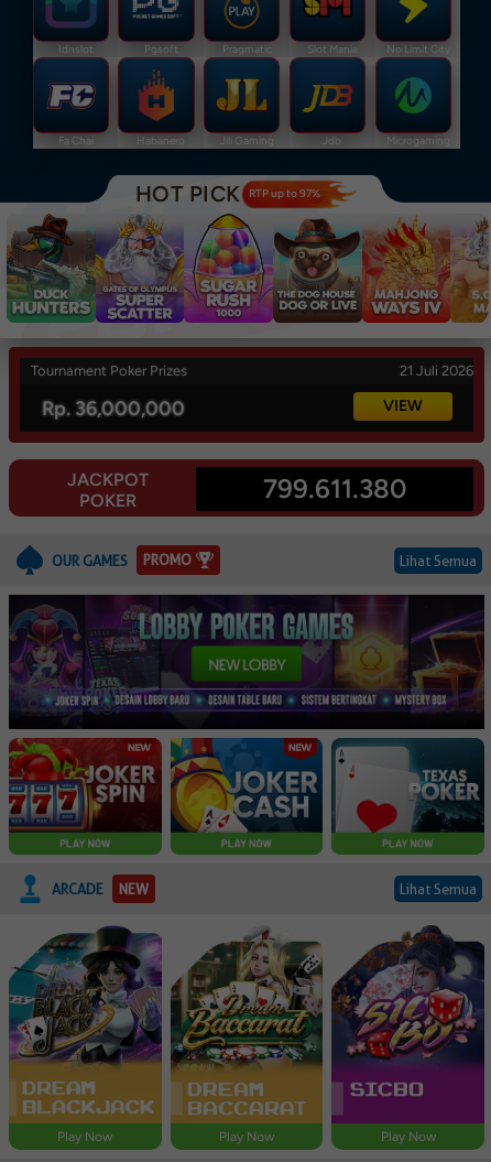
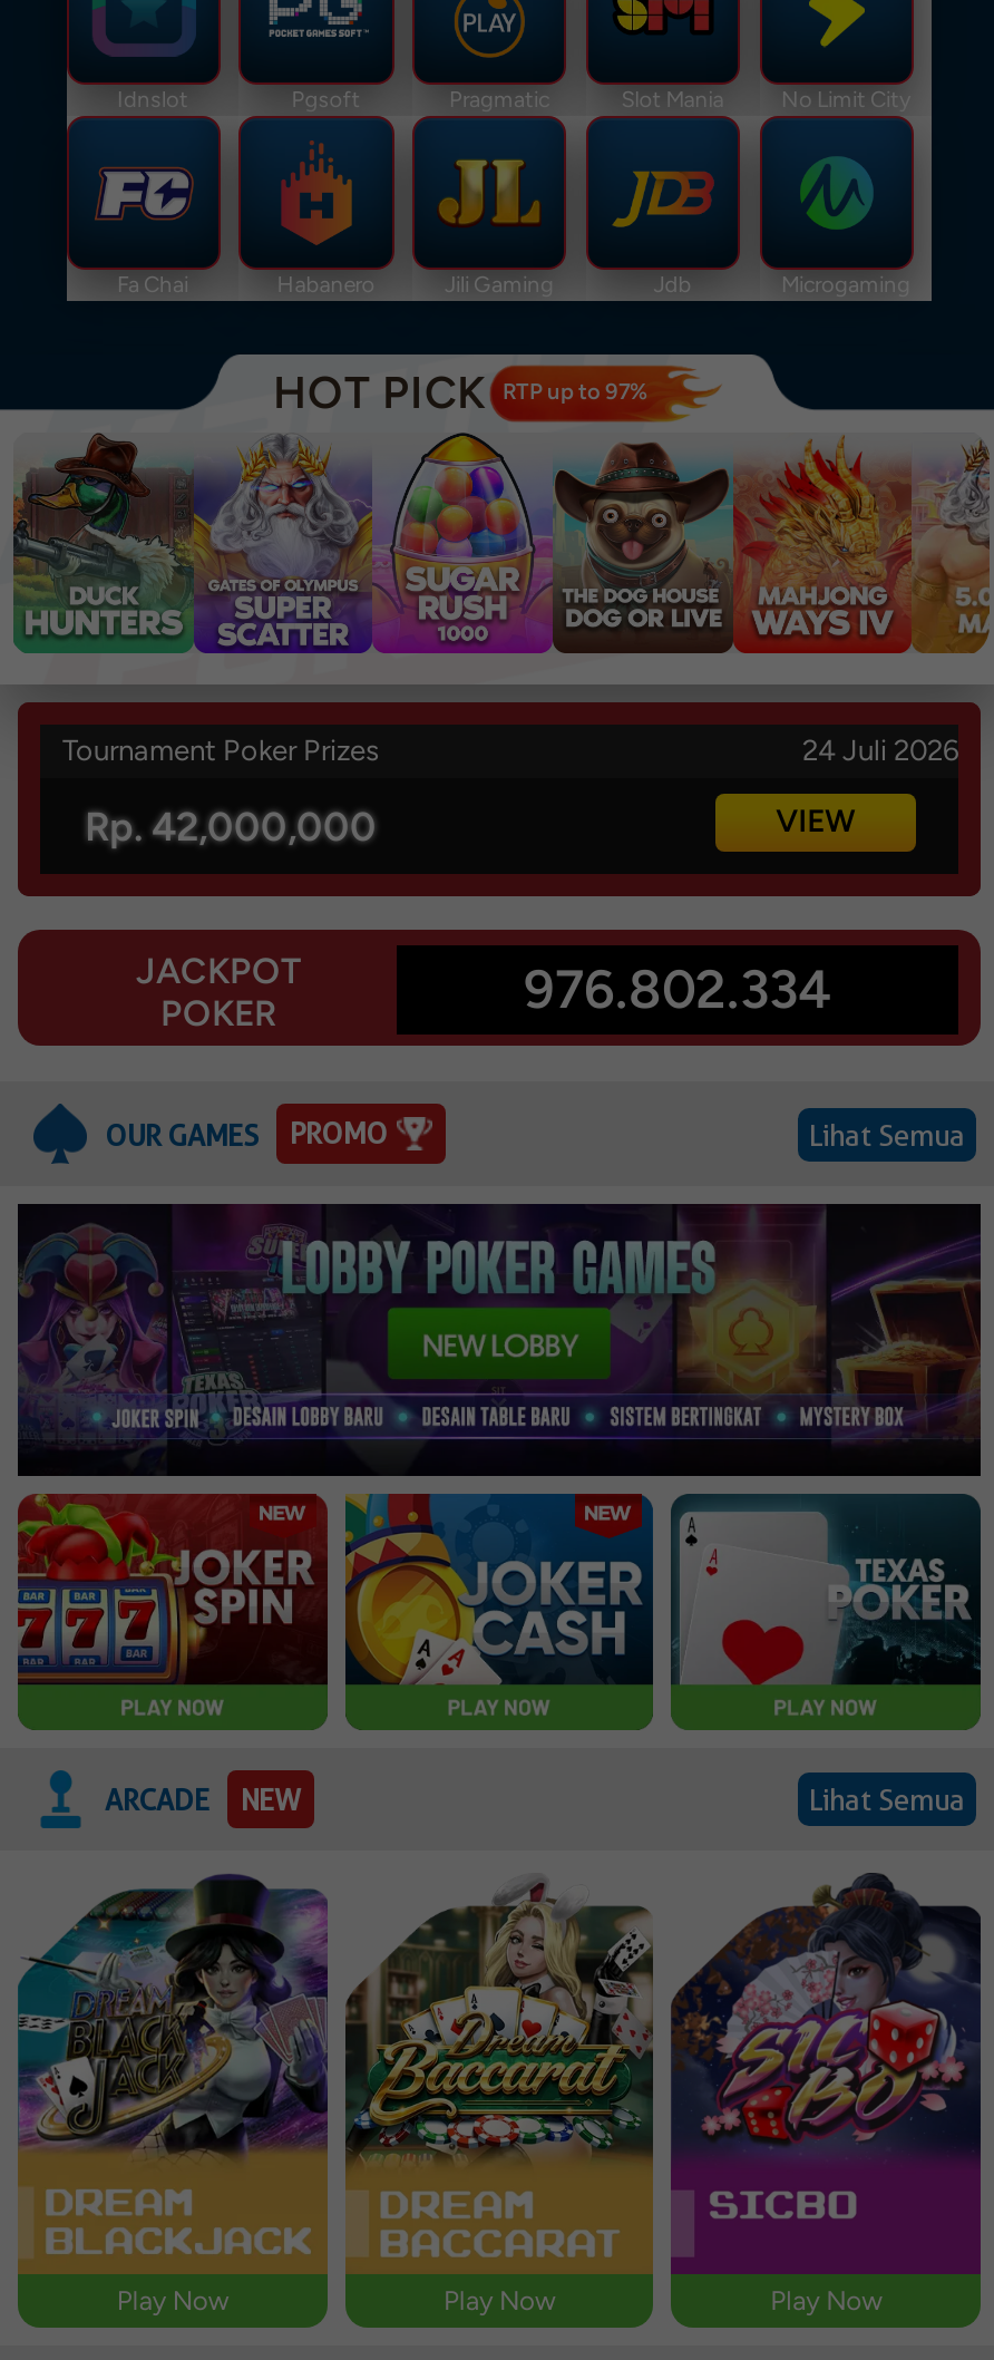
[400,363,473,379] 21 Juli 2026 -> [802,734,958,768] 24 Juli 2026
[42,396,185,421] Rp. 36,000,000 -> [85,802,377,851] Rp. 42,000,000
[263,473,406,505] 799.611.380 -> [524,957,831,1022] 976.802.334

